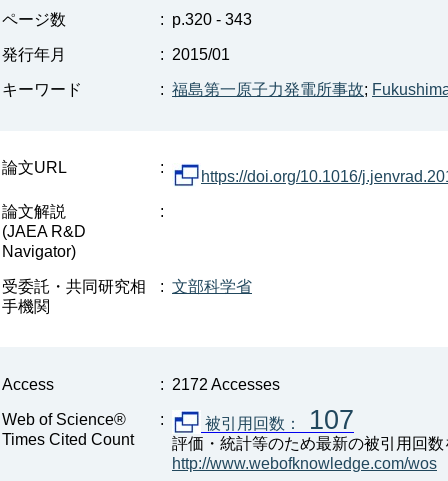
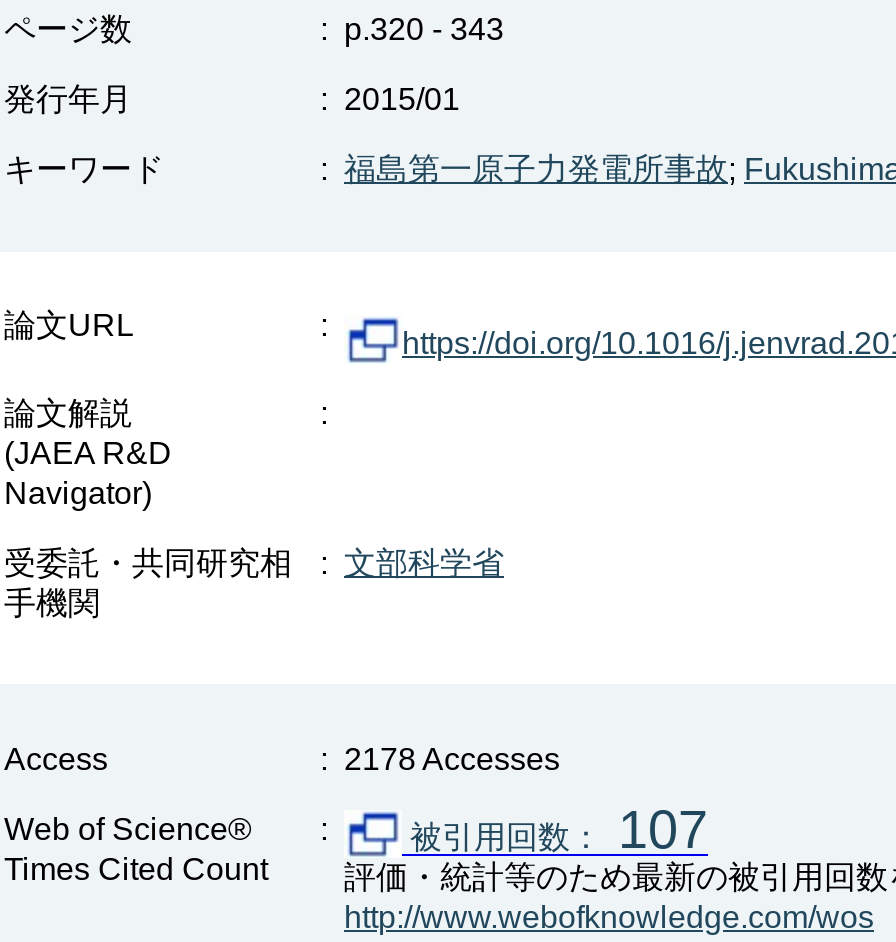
[160,376,280,393] : 2172 Accesses -> [320,741,560,775] : 2178 Accesses

